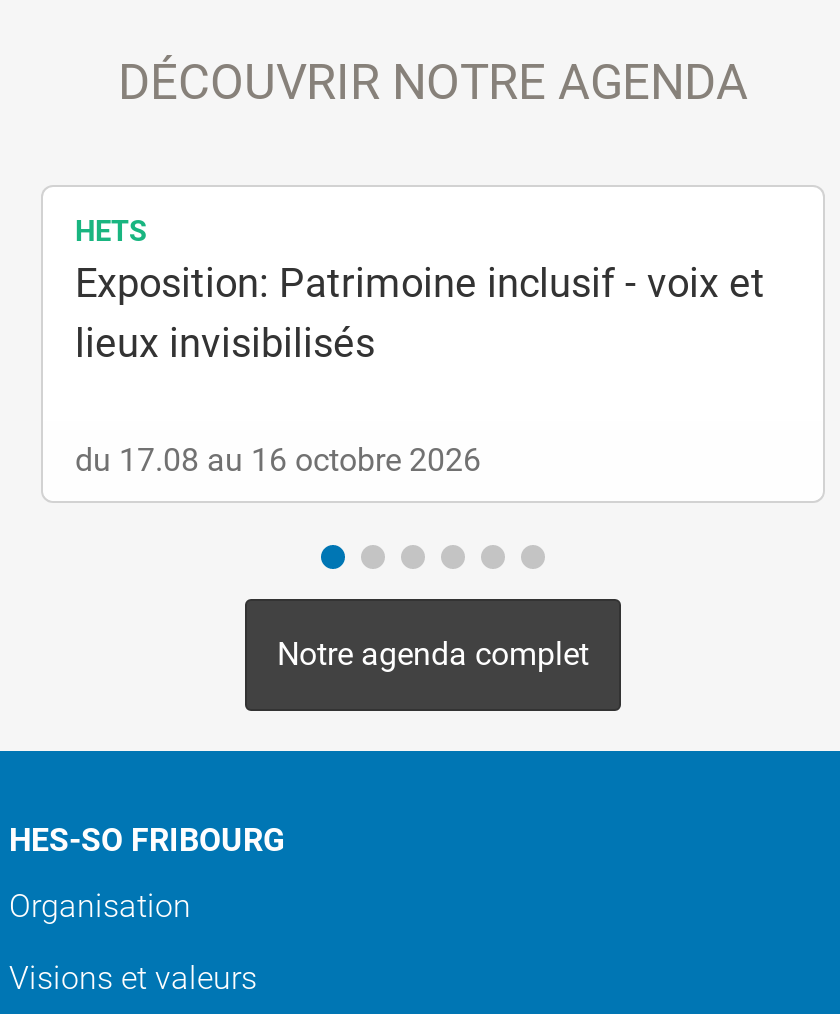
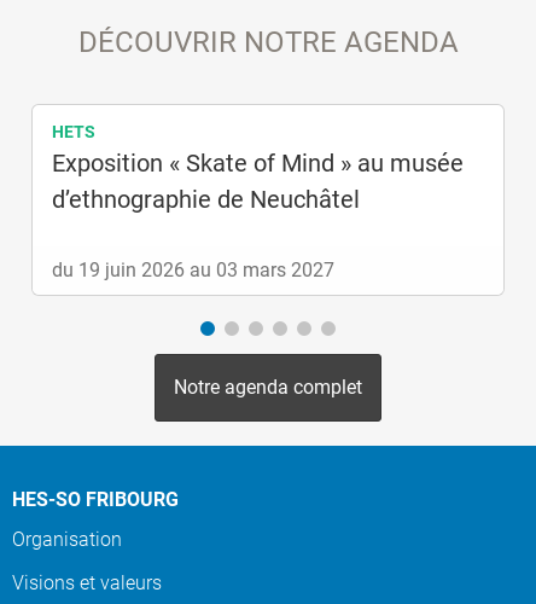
[75,258,765,366] Exposition: Patrimoine inclusif - voix et | lieux invisibilisés -> [52,148,464,213] Exposition « Skate of Mind » au musée | d’ethnographie de Neuchâtel
[75,440,481,478] du 17.08 au 16 octobre 2026 -> [52,258,334,281] du 19 juin 2026 au 03 mars 2027

